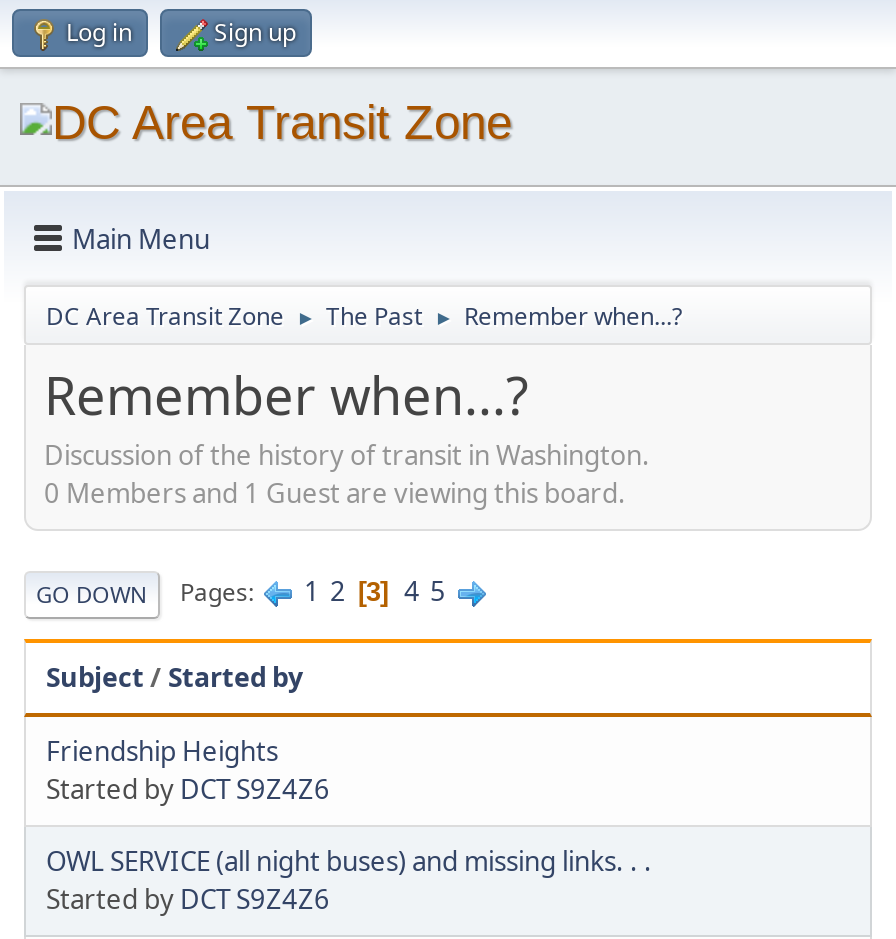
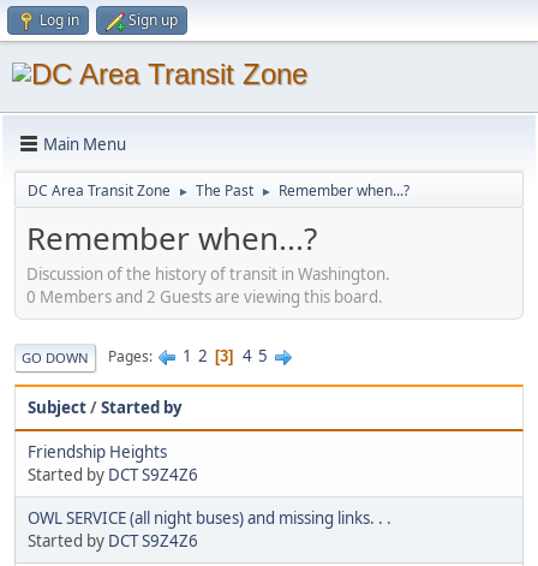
[44,474,626,510] 0 Members and 1 Guest are viewing this board. -> [26,285,383,307] 0 Members and 2 Guests are viewing this board.

